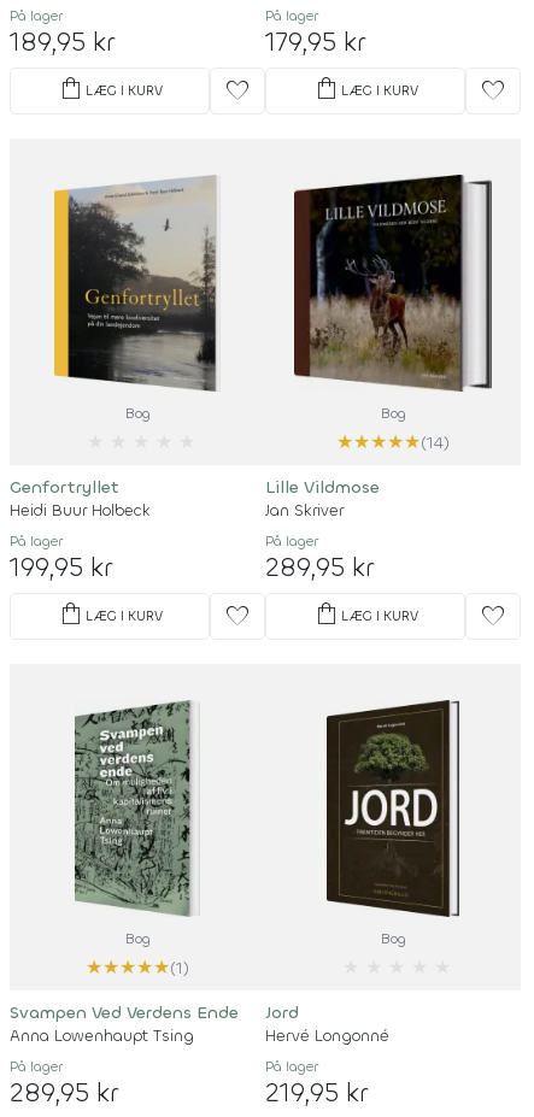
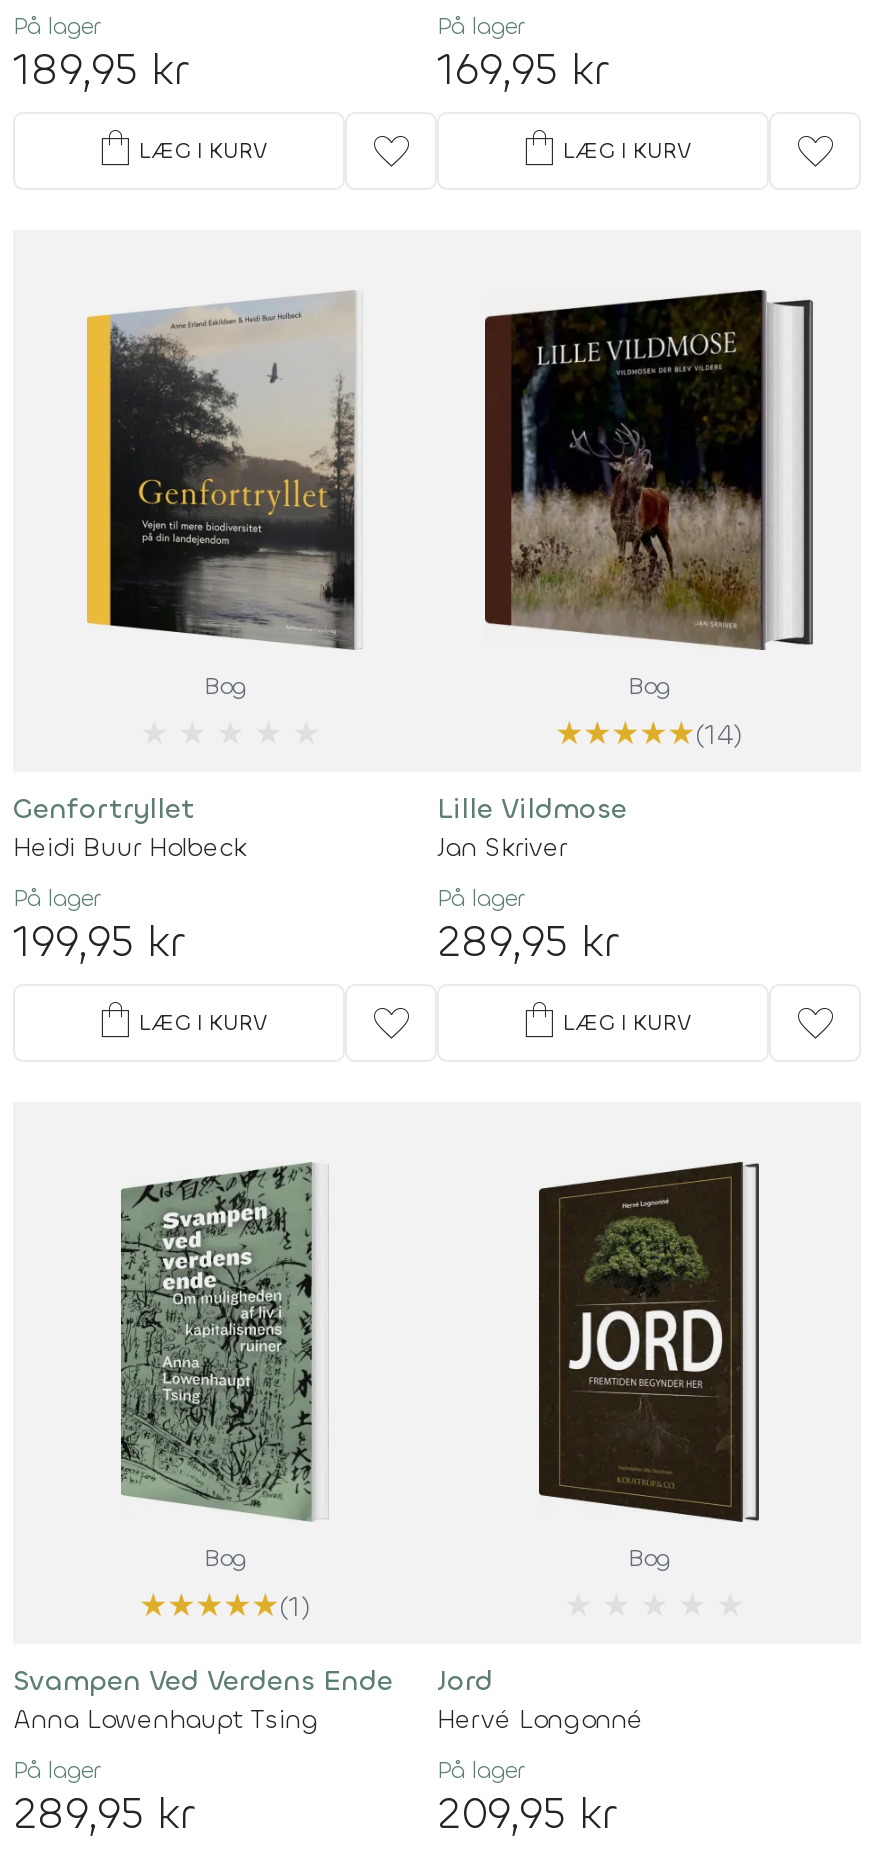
[265,24,365,59] 179,95 kr -> [437,40,607,98] 169,95 kr
[265,1075,368,1110] 219,95 kr -> [437,1784,615,1842] 209,95 kr

